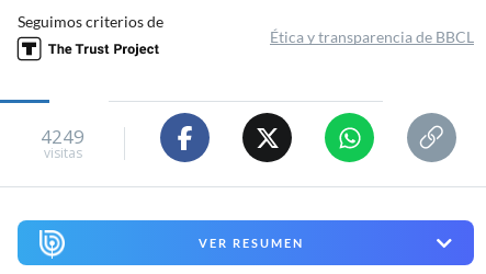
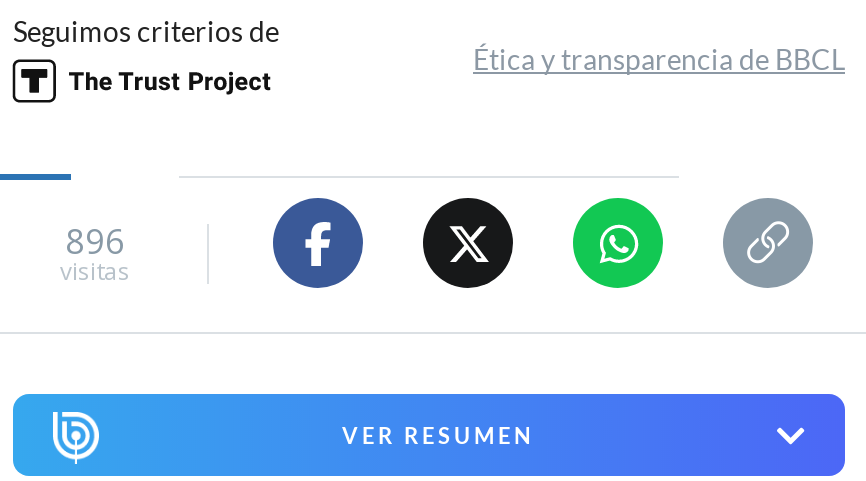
[41,124,84,149] 4249 -> [65,218,125,264] 896

